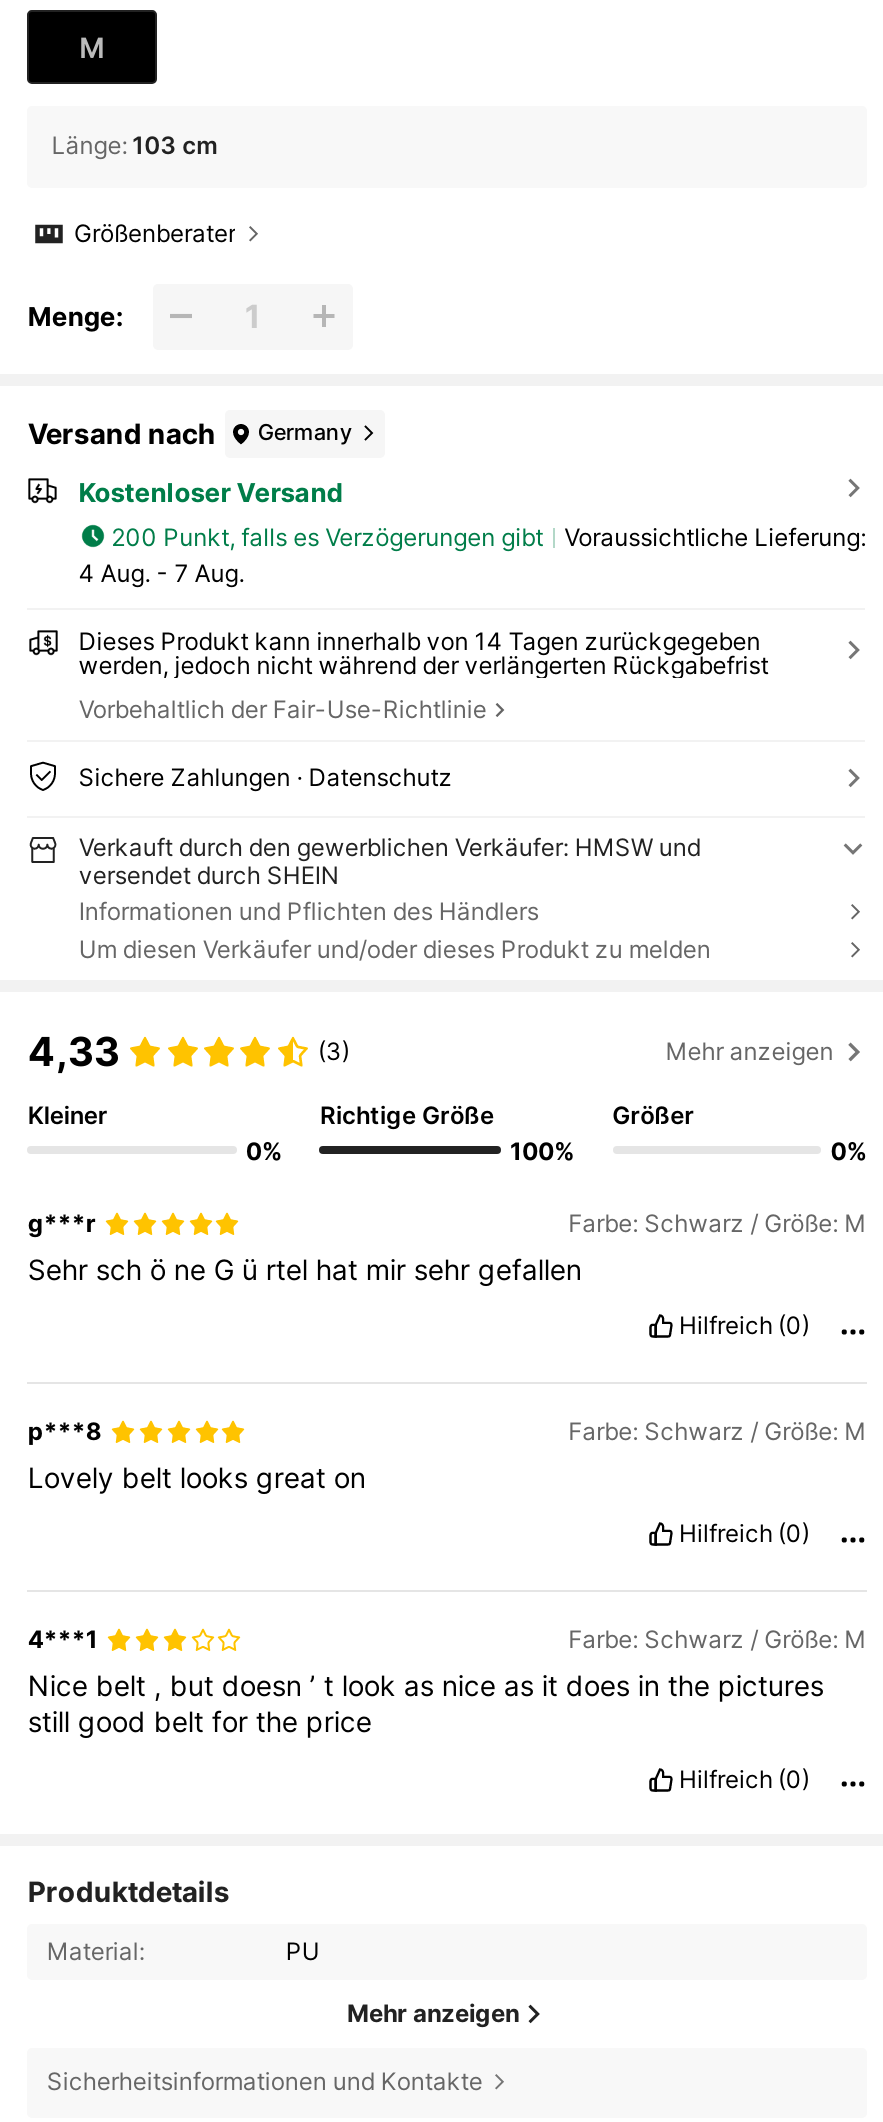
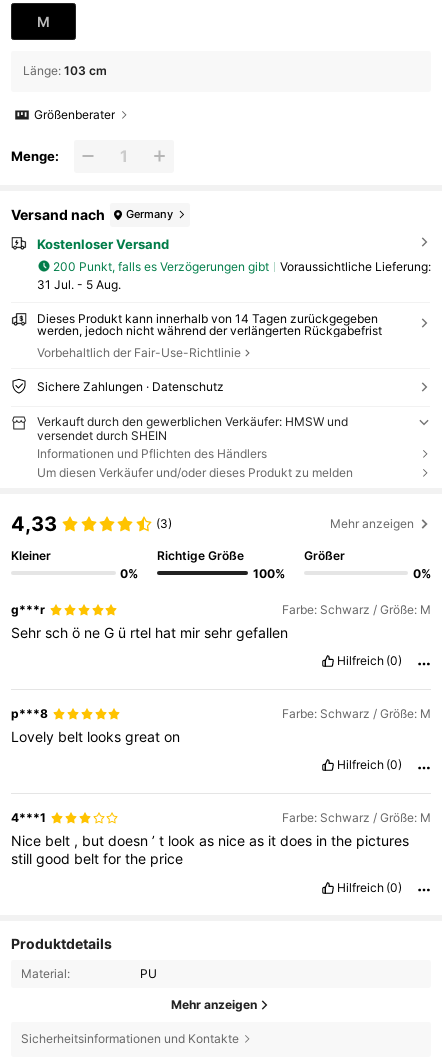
[78,558,244,588] 4 Aug. - 7 Aug. -> [37,277,121,292] 31 Jul. - 5 Aug.

